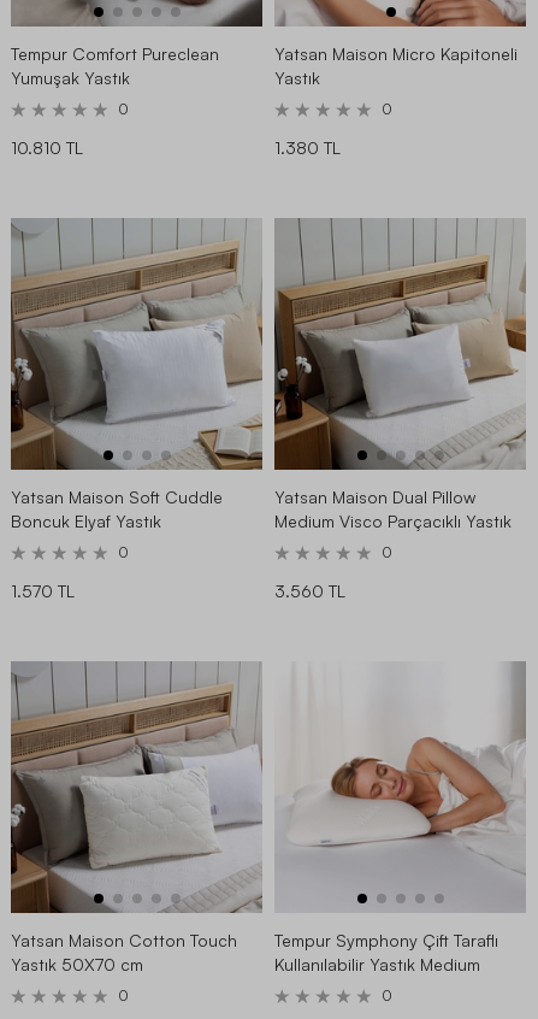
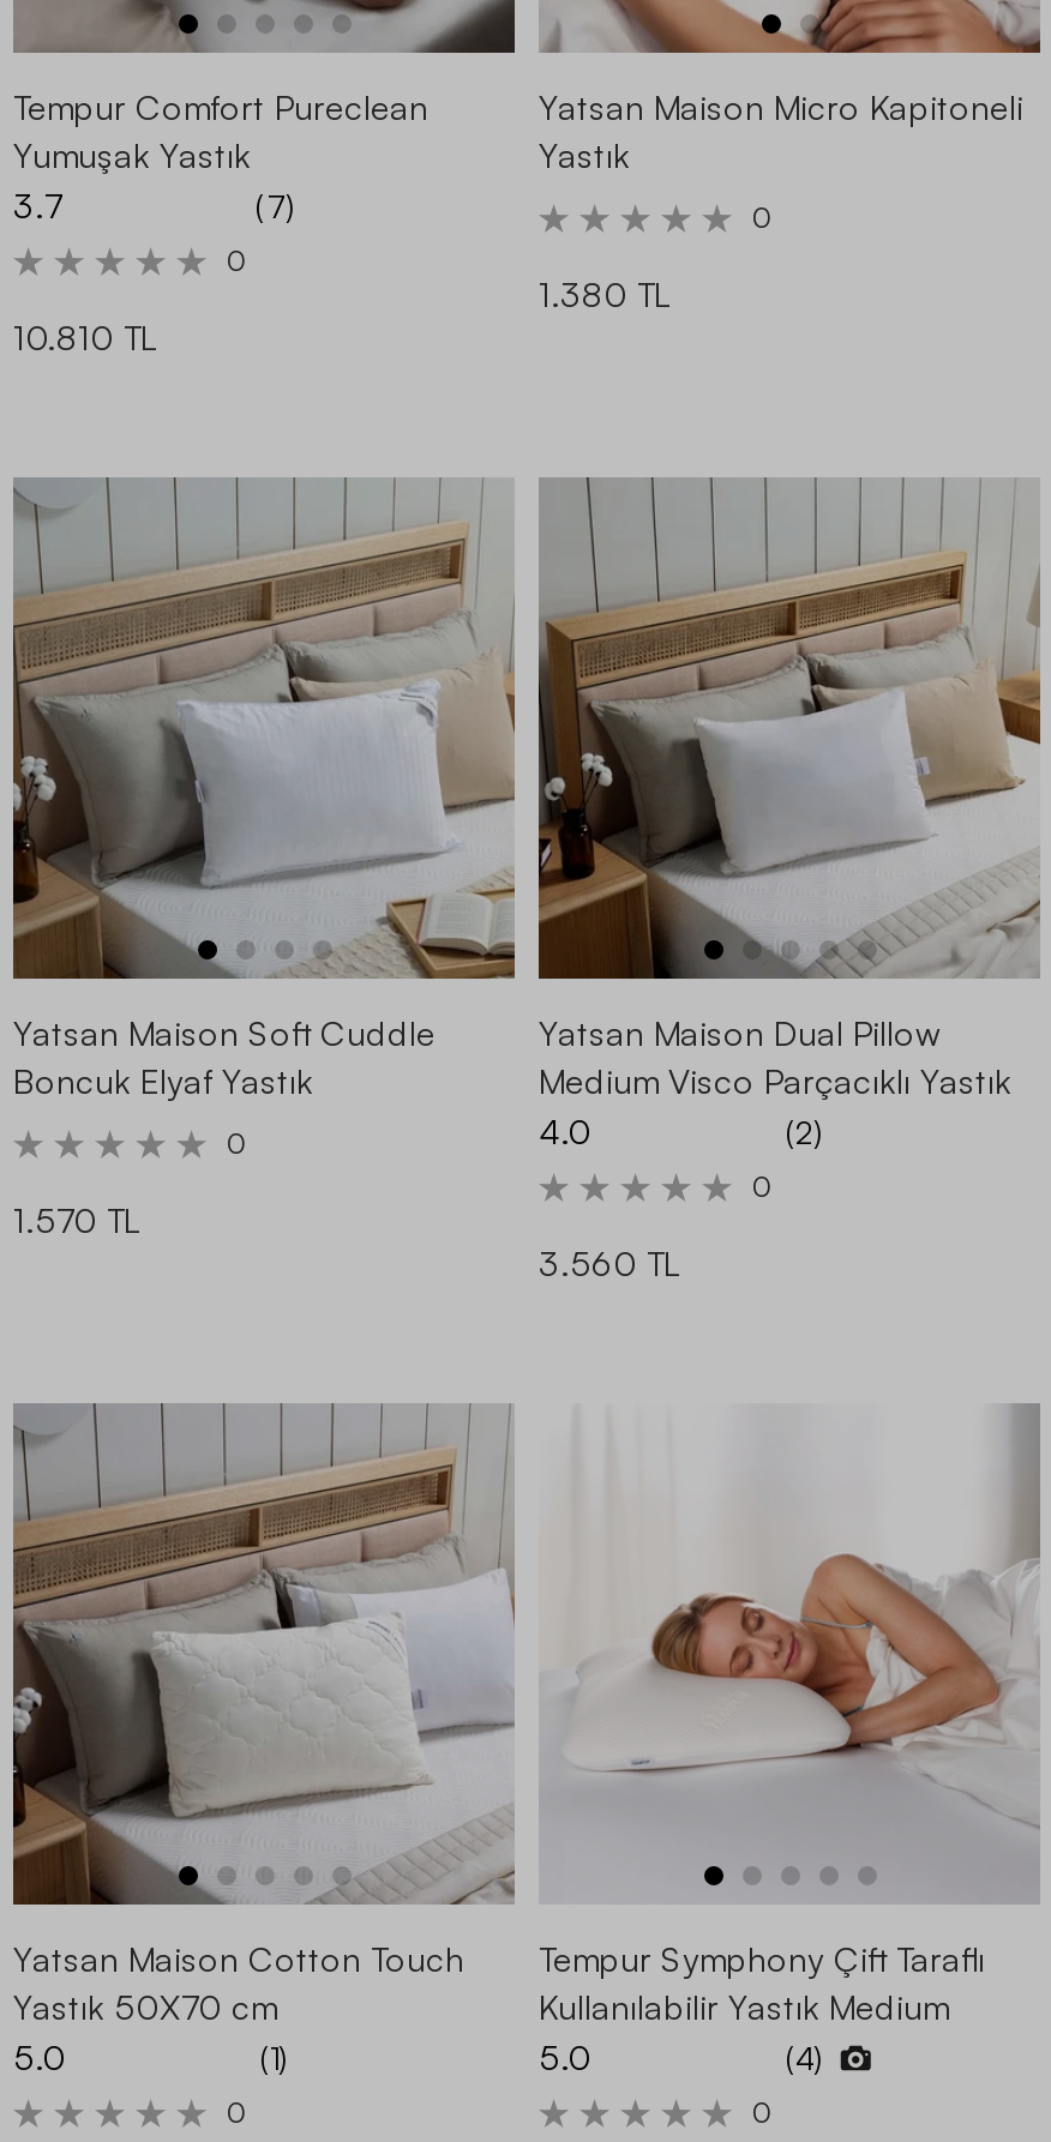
none -> [13,185,296,225] 3.7 | (7)
none -> [539,1111,824,1151] 4.0 | (2)
none -> [13,2036,289,2077] 5.0 | (1)
none -> [539,2036,824,2077] 5.0 | (4)

